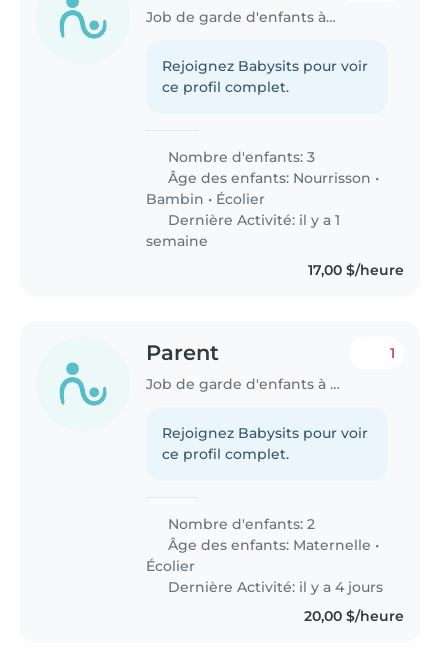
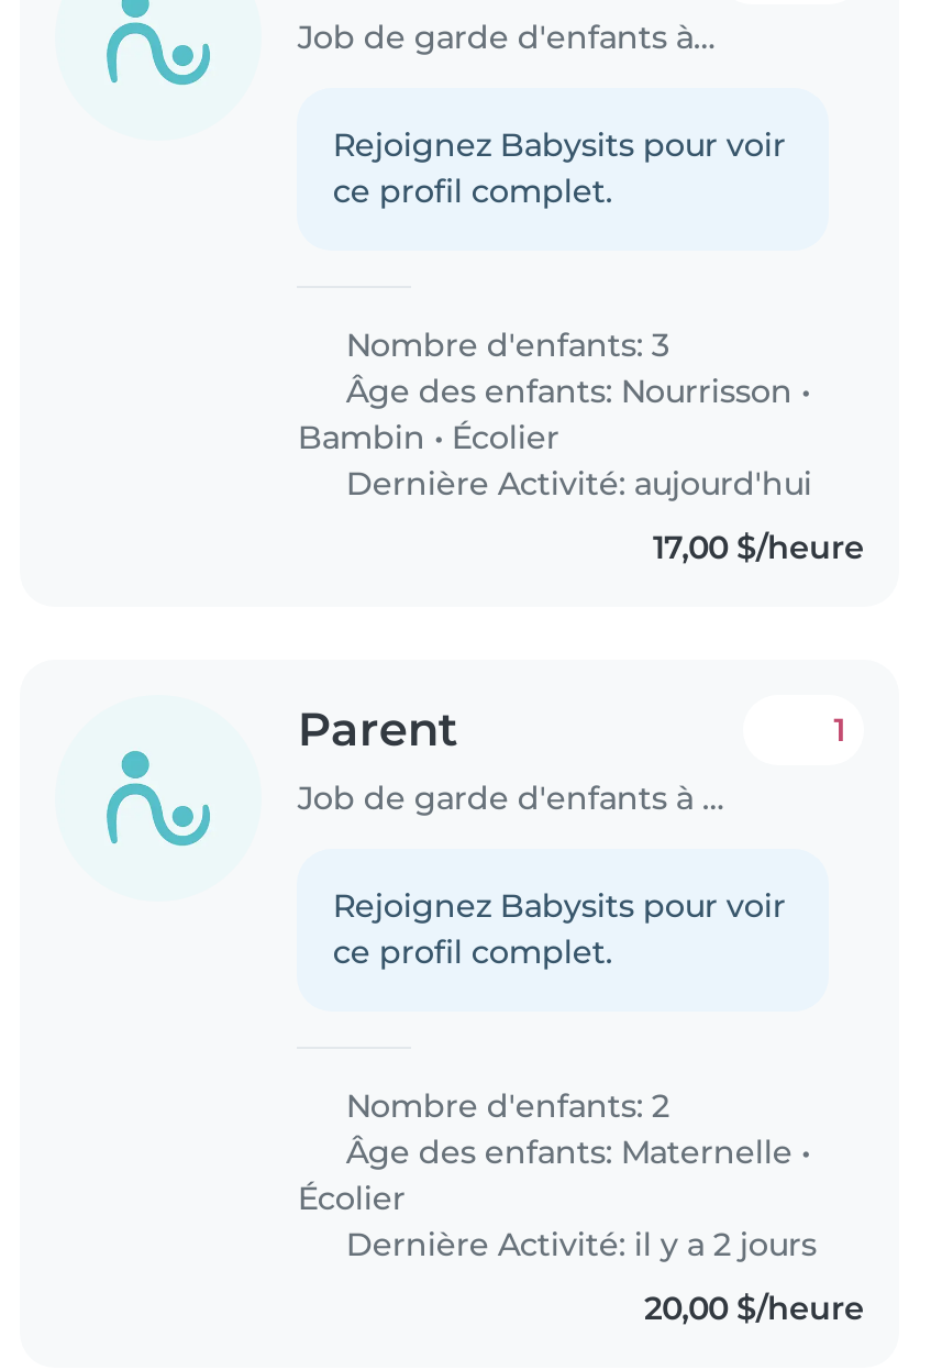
[146,211,340,250] Dernière Activité: il y a 1 | semaine -> [337,464,812,503] Dernière Activité: aujourd'hui
[164,578,383,596] Dernière Activité: il y a 4 jours -> [337,1224,816,1264] Dernière Activité: il y a 2 jours

